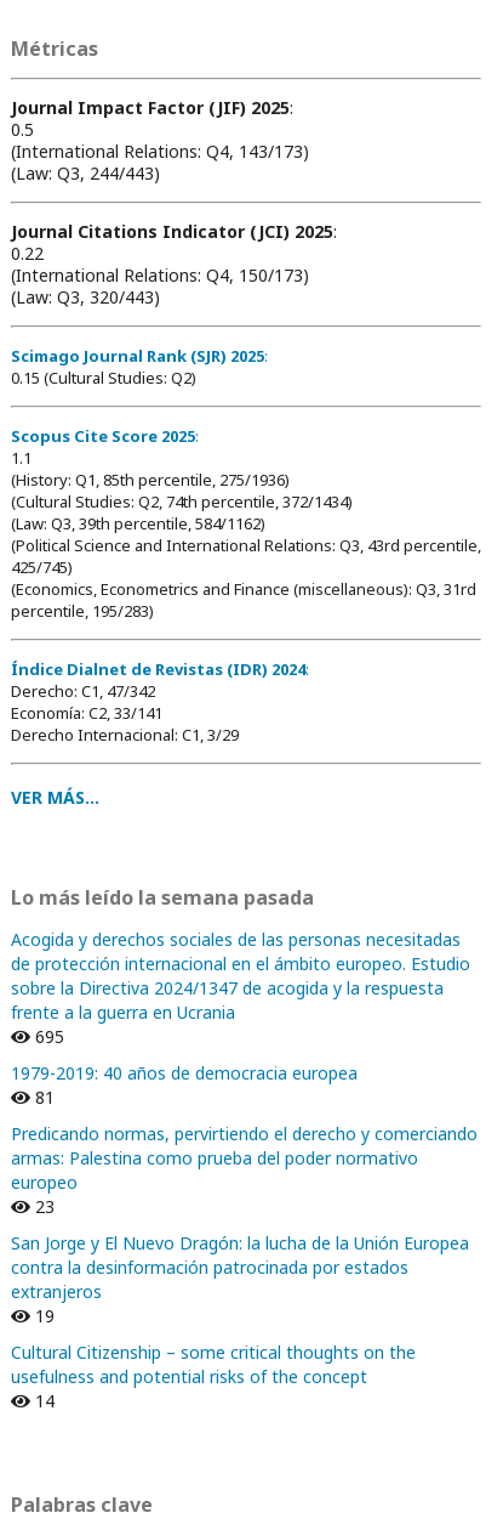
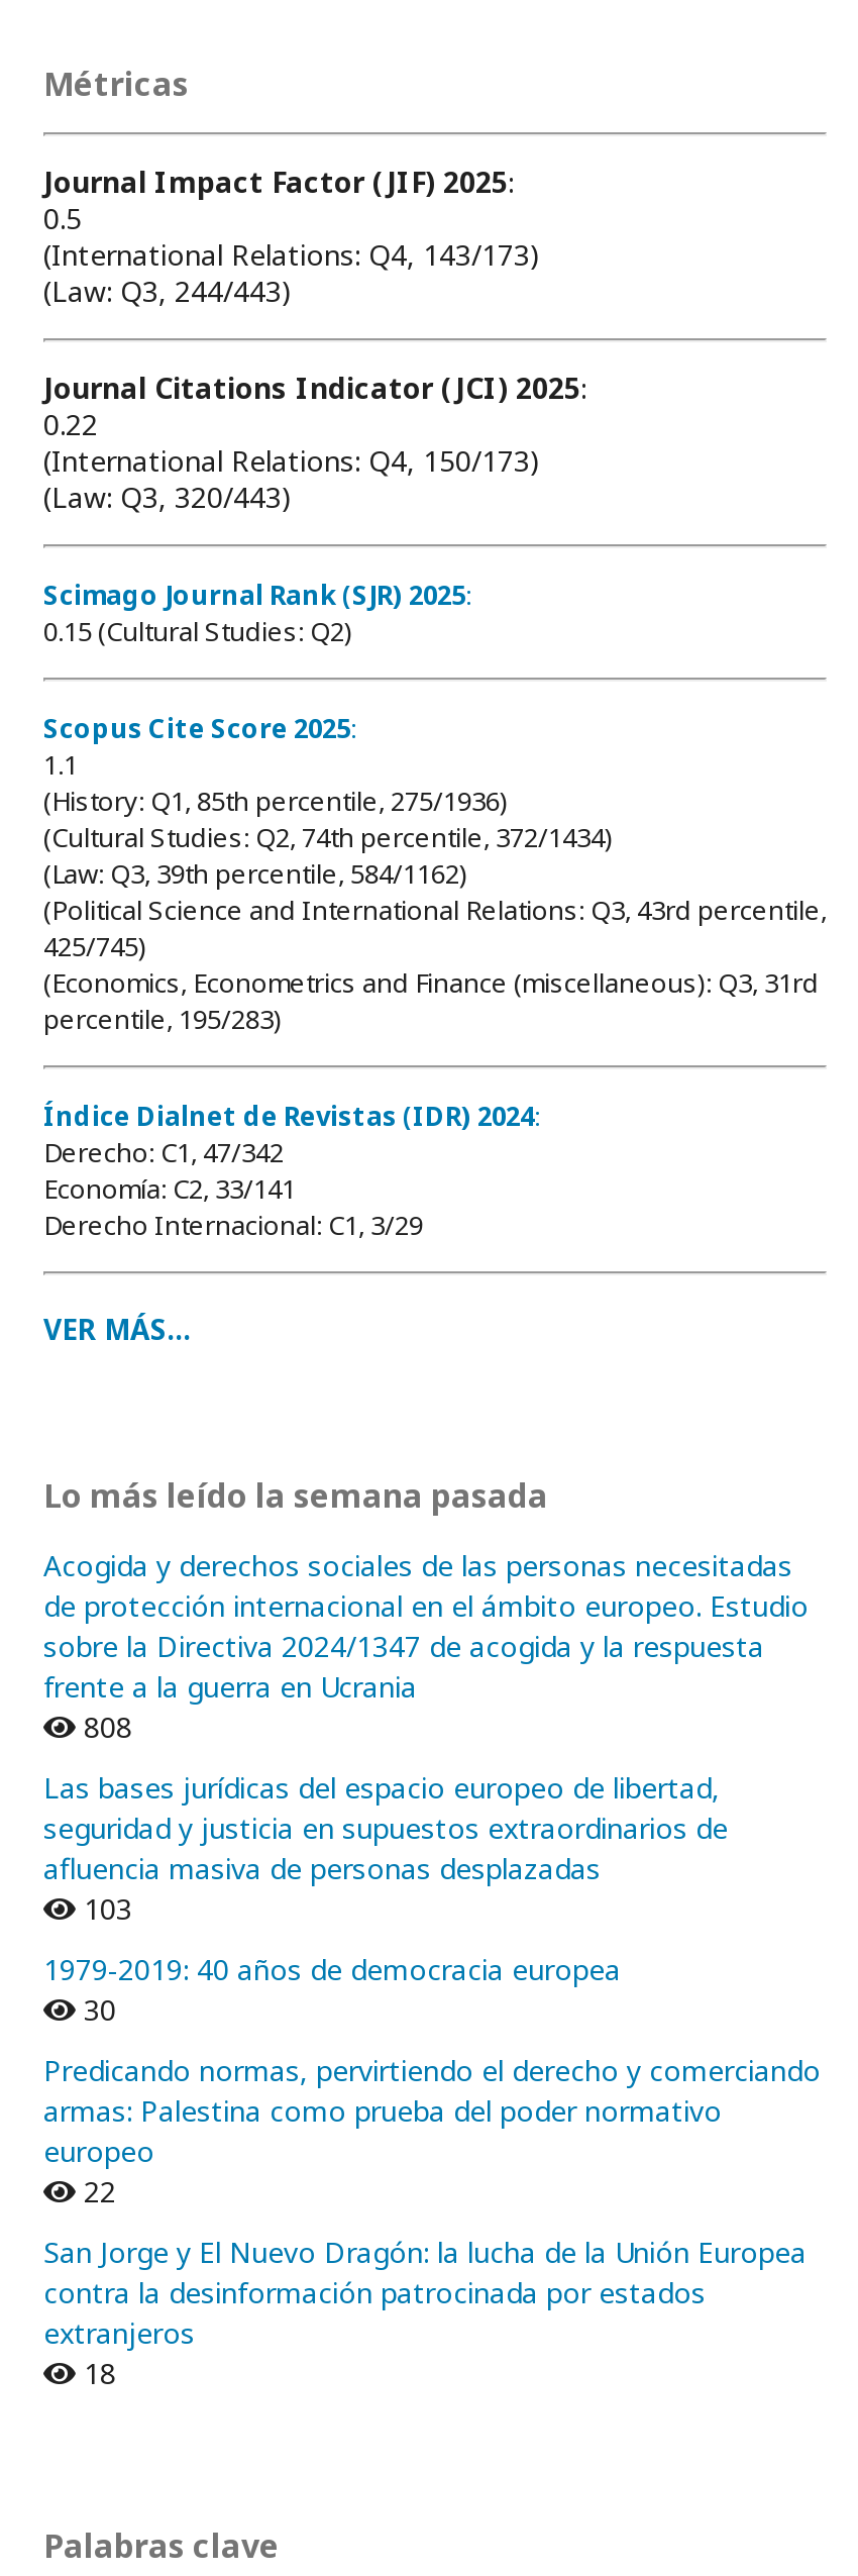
[30,1025,64,1048] 695 -> [43,1707,728,1927] 808 | Las bases jurídicas del espacio europeo de libertad, | seguridad y justicia en supuestos extraordinarios de | afluencia masiva de personas desplazadas | 103
moved [11,1061,358,1084] -> [43,1949,621,1988]: 1979-2019: 40 años de democracia europea
[30,1085,55,1108] 81 -> [76,1990,116,2028] 30
moved [11,1122,478,1193] -> [43,2050,821,2169]: Predicando normas, pervirtiendo el derecho y comerciando | armas: Palestina como prueba del poder normativo | europeo
[30,1195,55,1218] 23 -> [76,2171,116,2210] 22
moved [11,1231,469,1303] -> [43,2232,807,2351]: San Jorge y El Nuevo Dragón: la lucha de la Unión Europea | contra la desinformación patrocinada por estados | extranjeros
[11,1304,416,1412] 19 | Cultural Citizenship – some critical thoughts on the | usefulness and potential risks of the concept | 14 -> [76,2353,116,2392] 18

